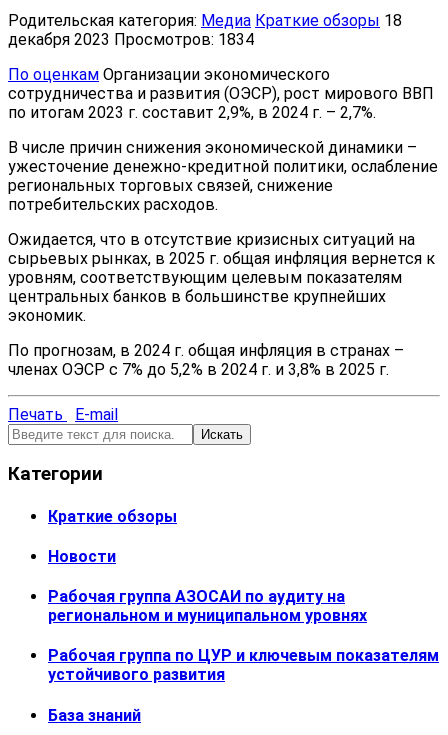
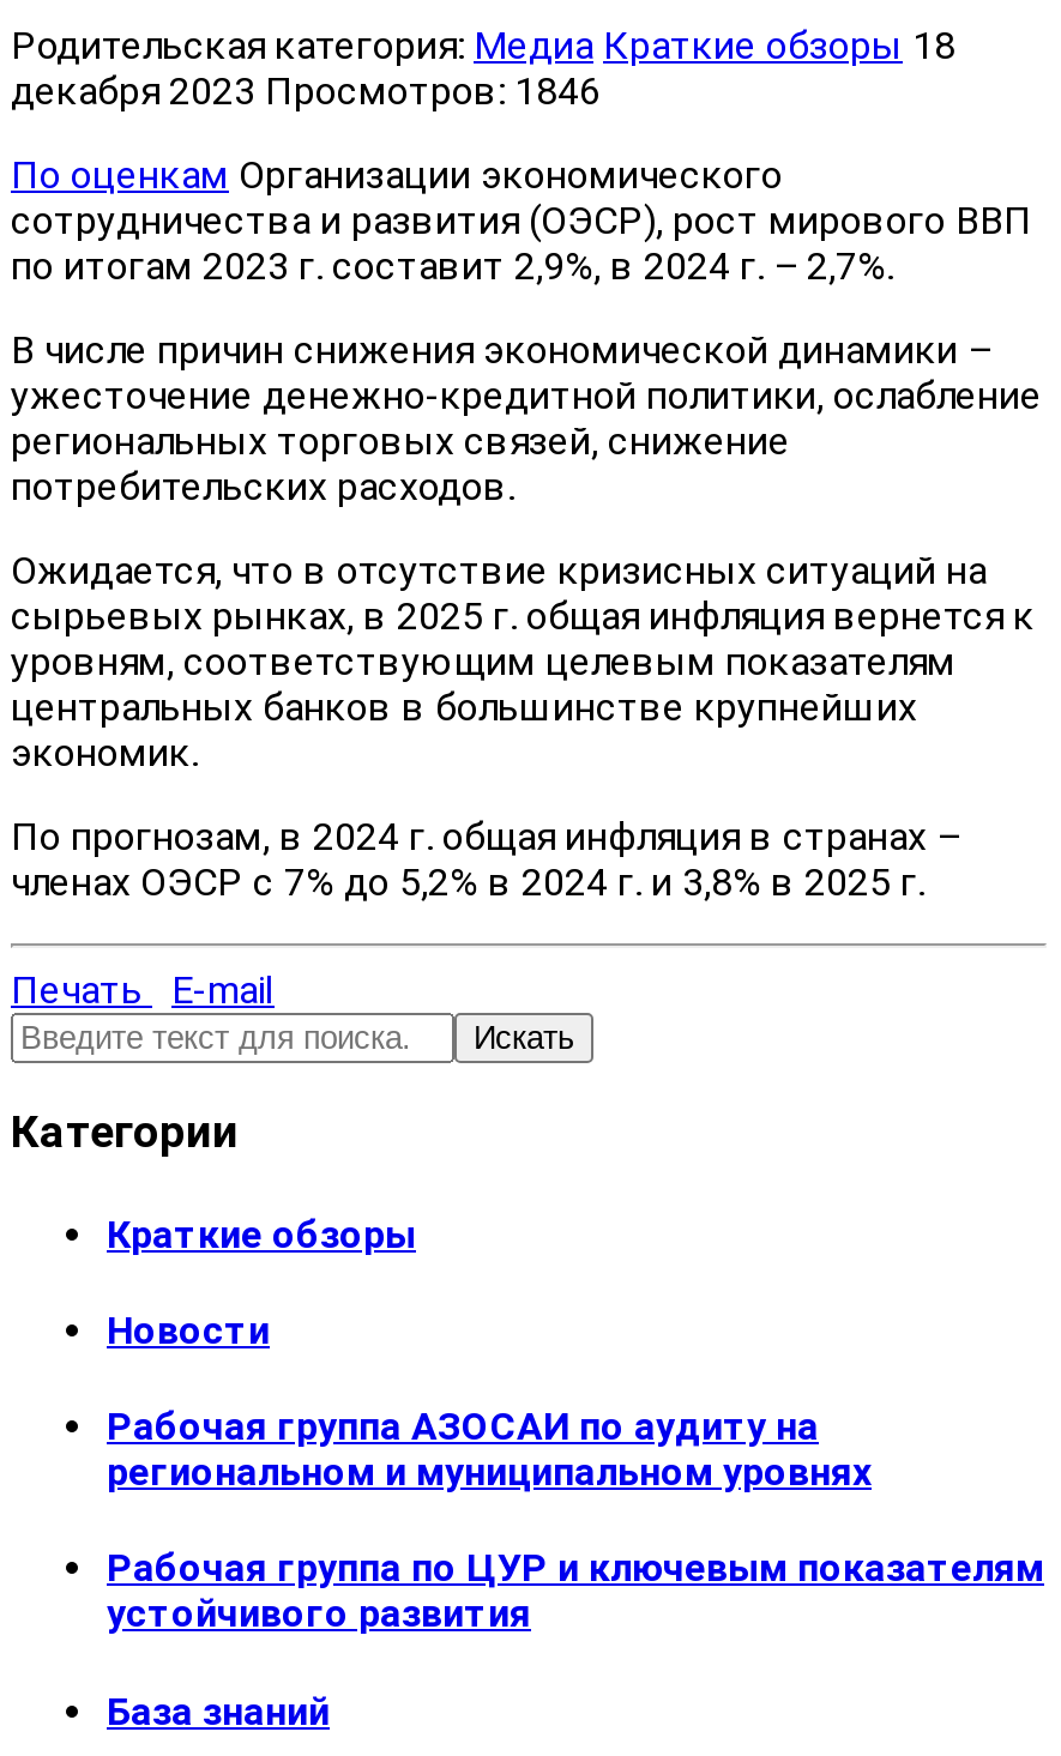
[8,30,254,49] декабря 2023 Просмотров: 1834 -> [11,67,601,113] декабря 2023 Просмотров: 1846

